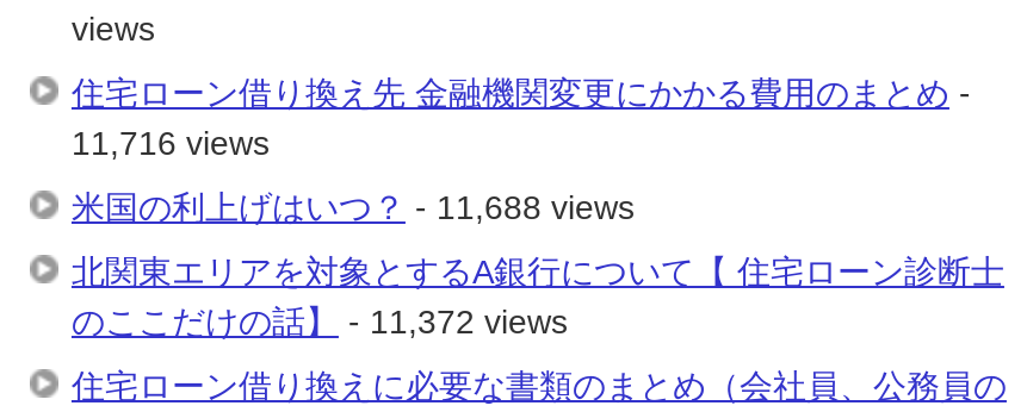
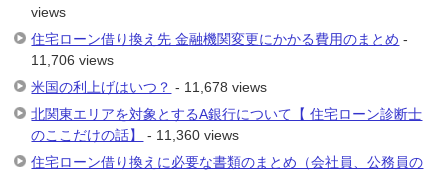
[72,123,270,161] 11,716 views -> [31,52,114,68] 11,706 views
[72,187,635,225] 米国の利上げはいつ？- 11,688 views -> [31,79,267,95] 米国の利上げはいつ？- 11,678 views
[72,301,568,340] のここだけの話】- 11,372 views -> [31,127,239,143] のここだけの話】- 11,360 views

